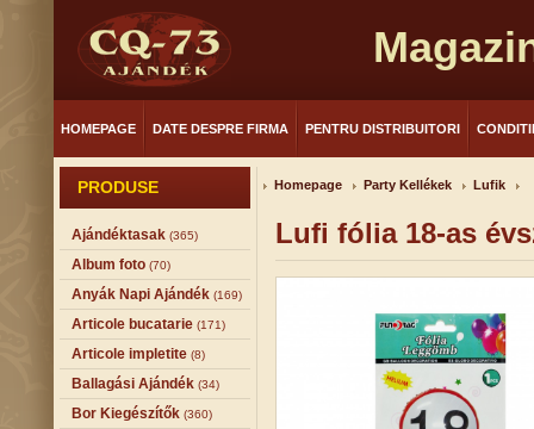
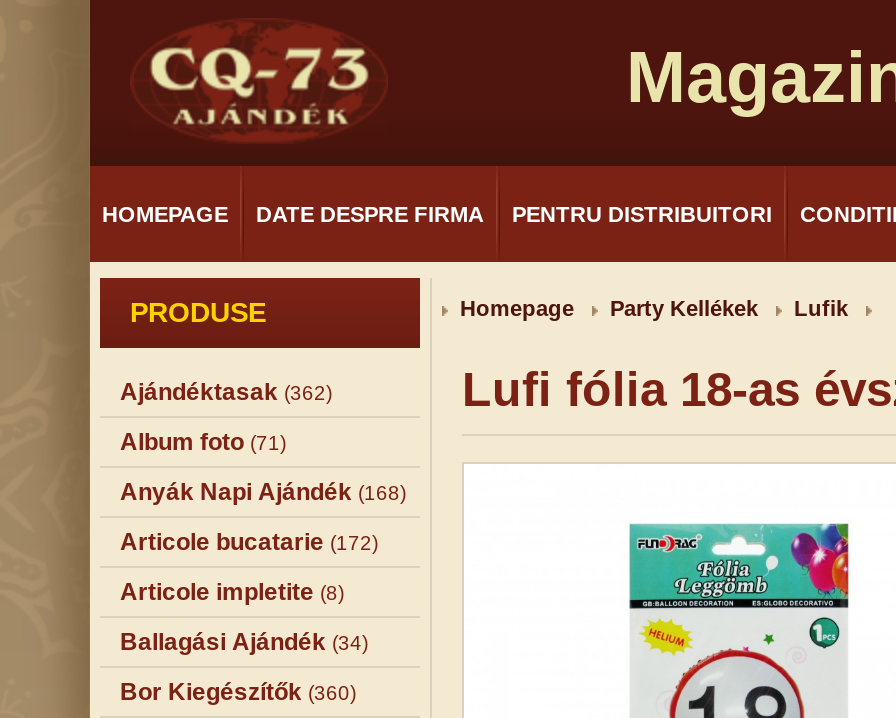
[72,226,198,243] Ajándéktasak (365) -> [120,378,332,406] Ajándéktasak (362)
[72,256,170,273] Album foto (70) -> [120,428,286,456] Album foto (71)
[72,286,242,303] Anyák Napi Ajándék (169) -> [120,478,406,506] Anyák Napi Ajándék (168)
[72,316,225,332] Articole bucatarie (171) -> [120,528,378,556] Articole bucatarie (172)

